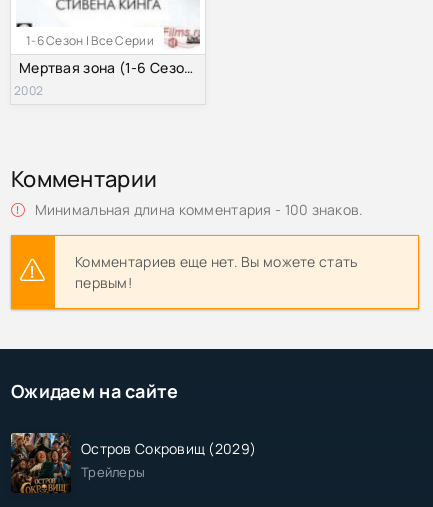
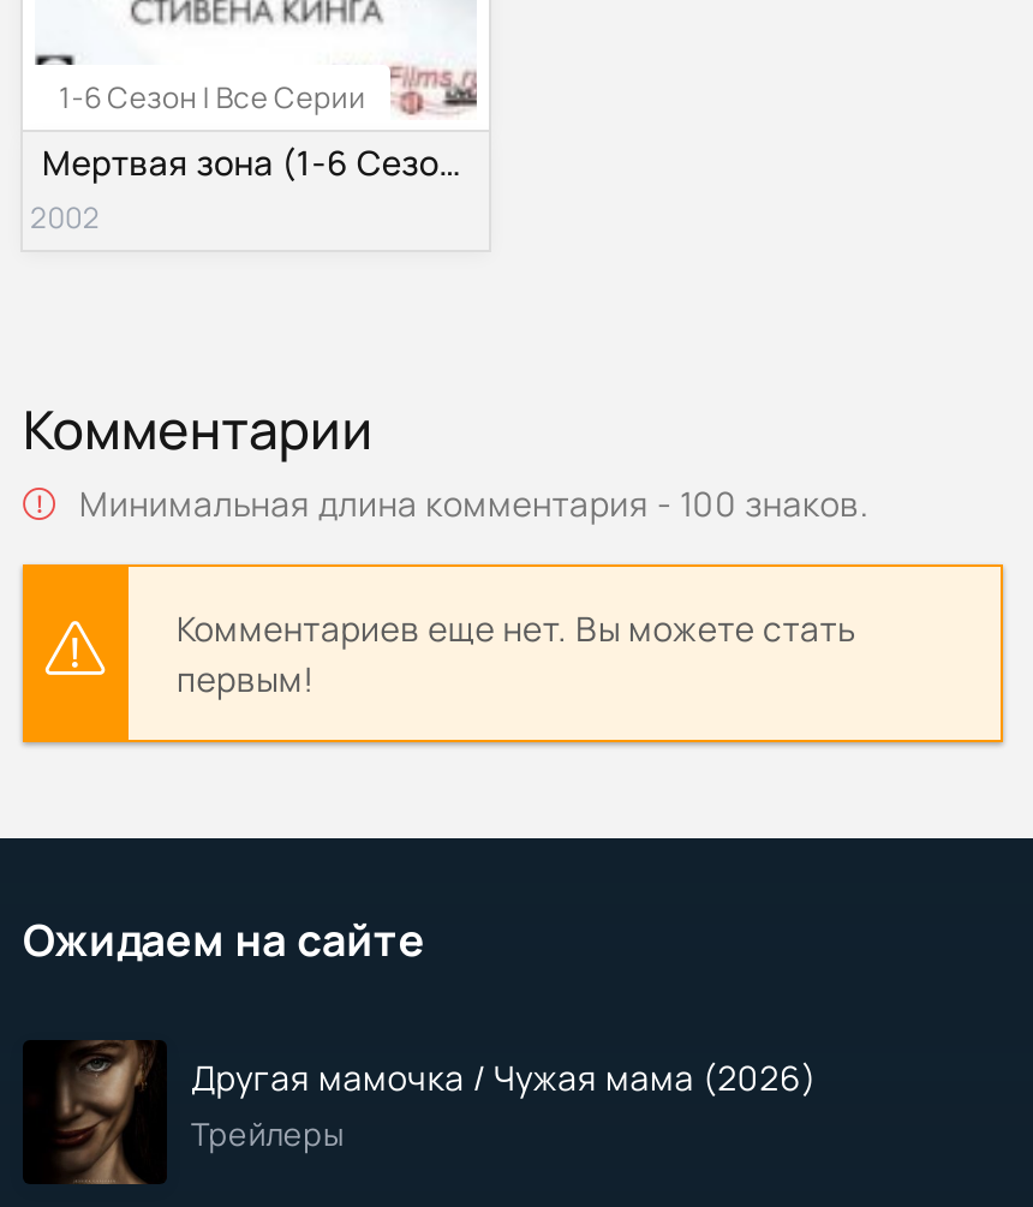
[10,432,256,494] [image] | Остров Сокровищ (2029) -> [23,1040,817,1184] [image] | Другая мамочка / Чужая мама (2026)

